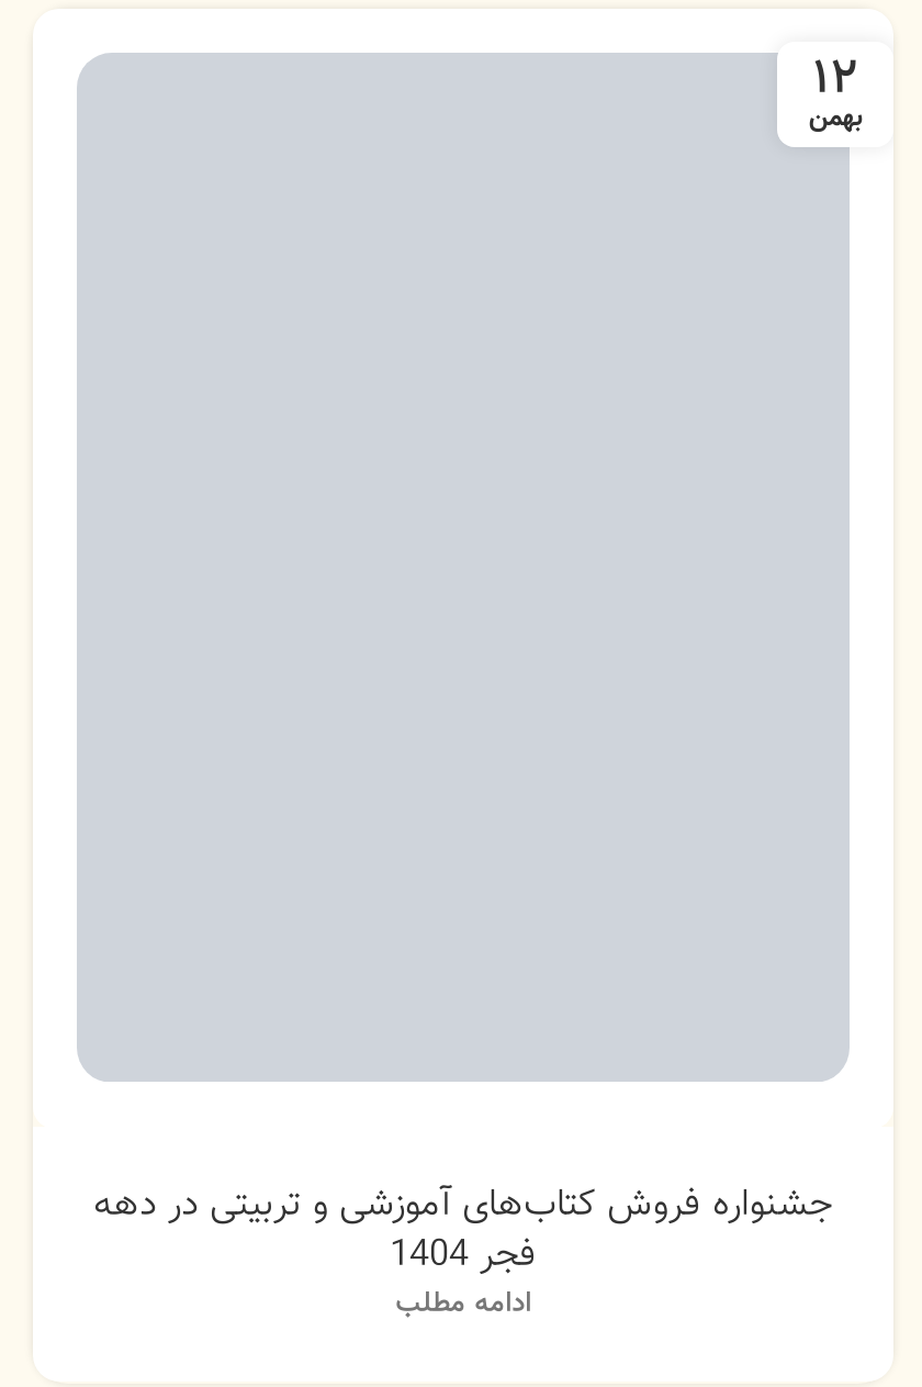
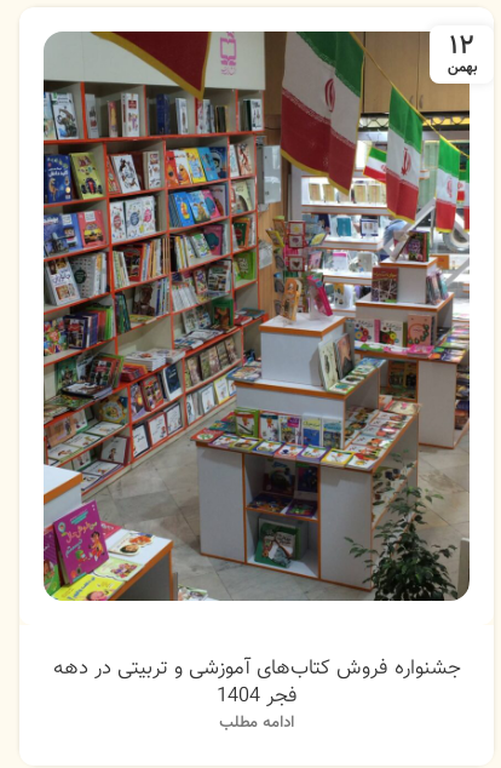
none -> [42,30,471,602] [image]

